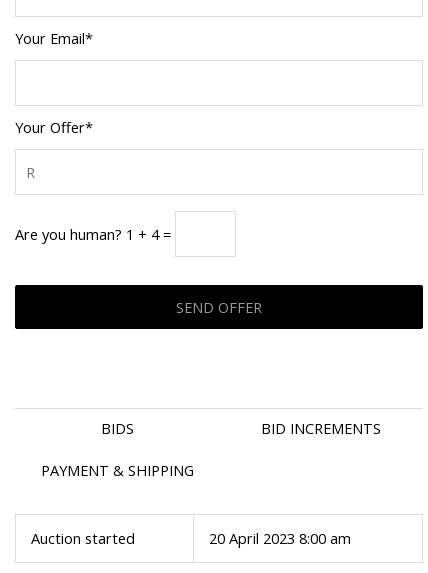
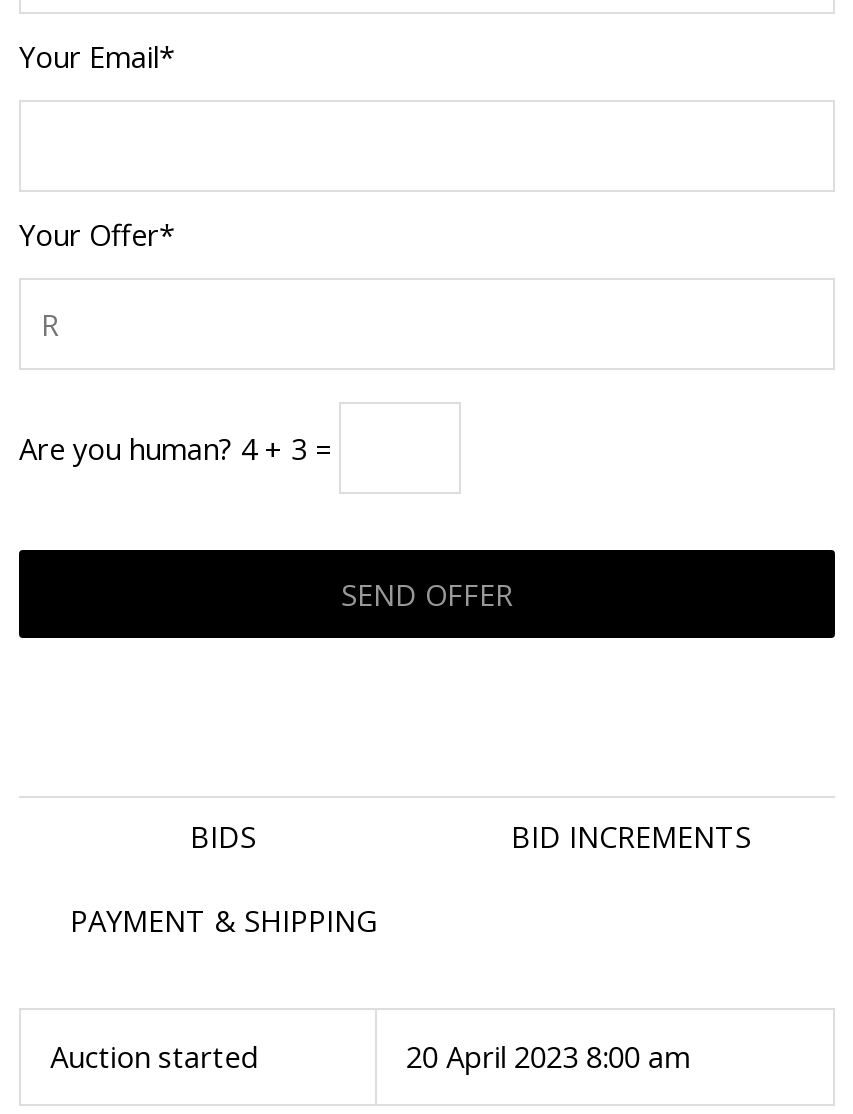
[15,224,175,244] Are you human? 1 + 4 = -> [19,429,339,469] Are you human? 4 + 3 =

